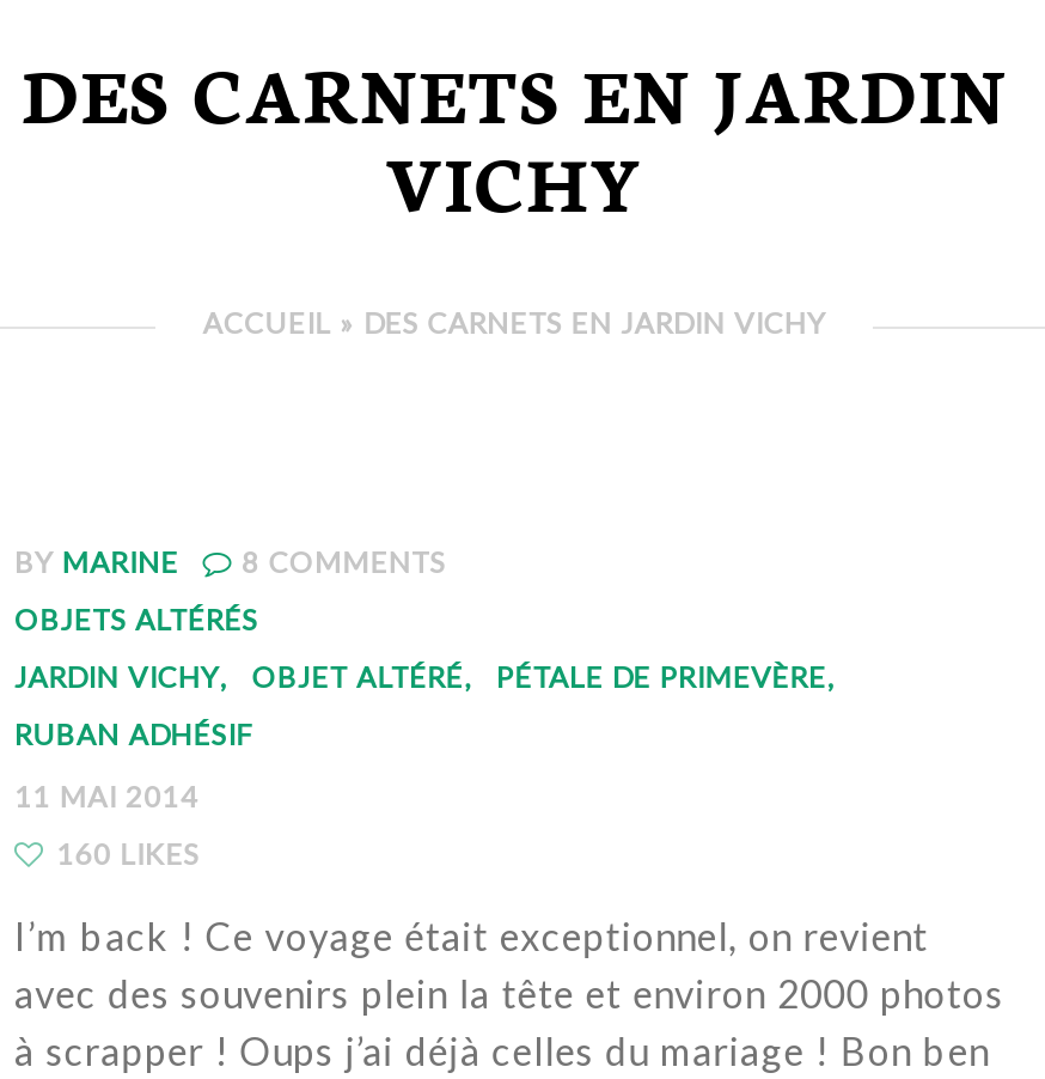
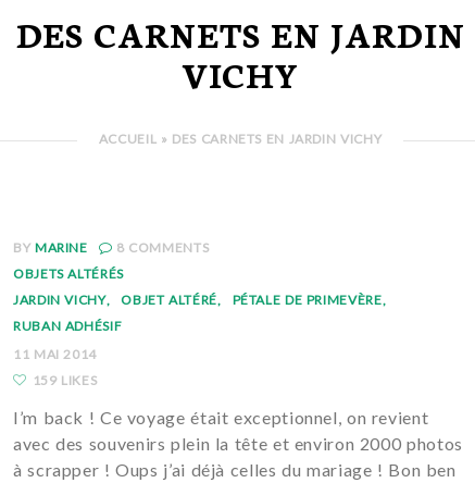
[56,835,199,871] 160 LIKES -> [32,372,97,388] 159 LIKES

